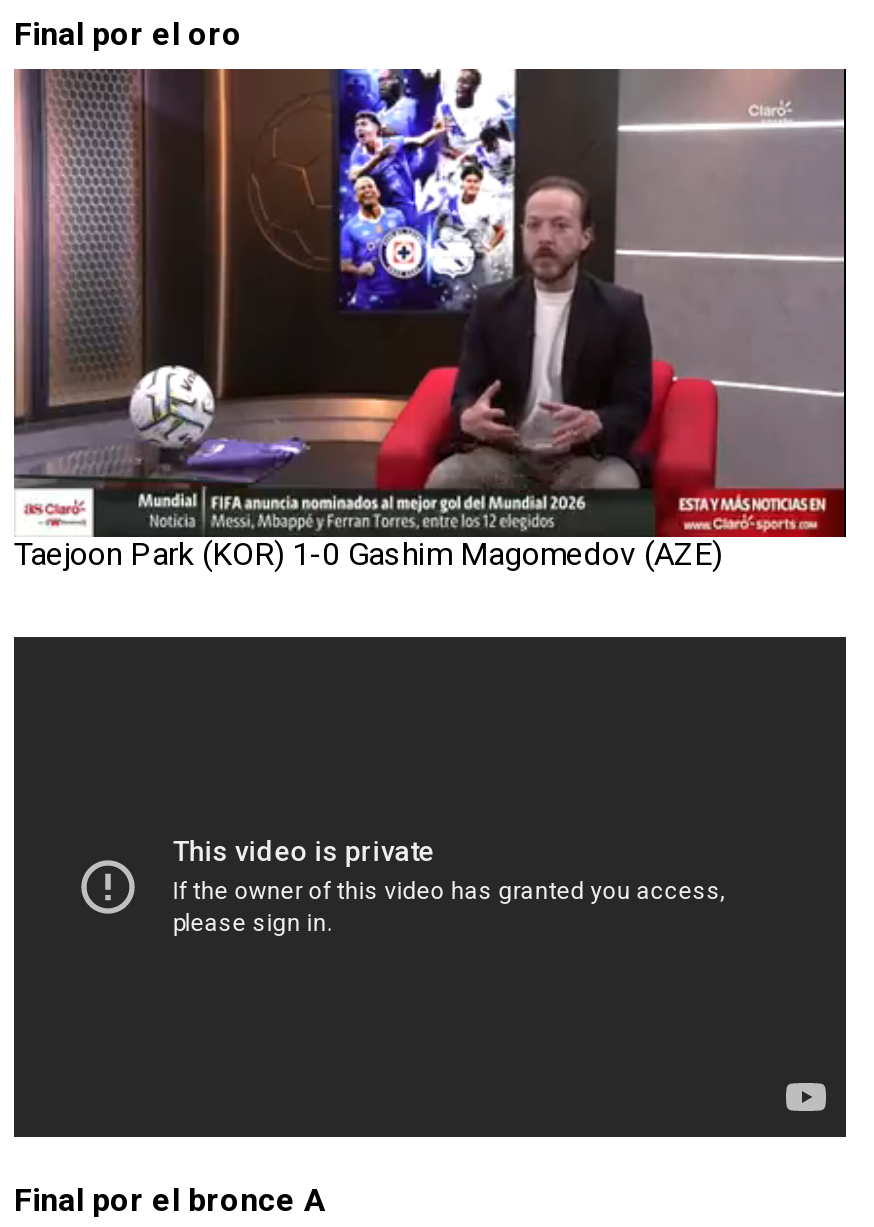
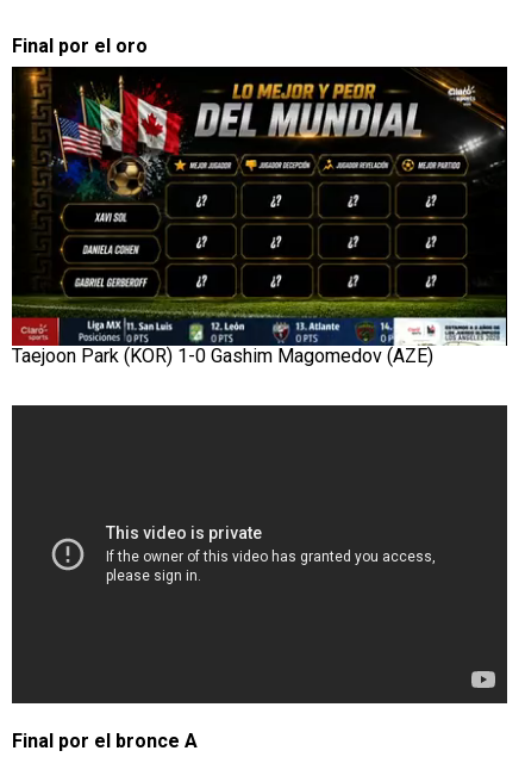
[12,67,846,539] [image] -> [11,66,507,346] [image]

